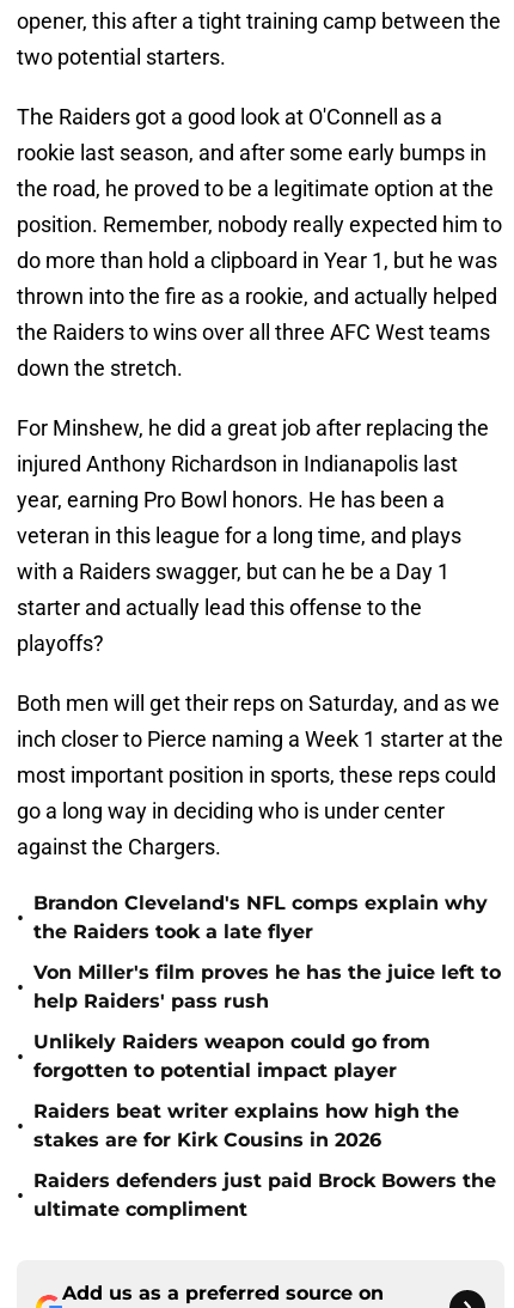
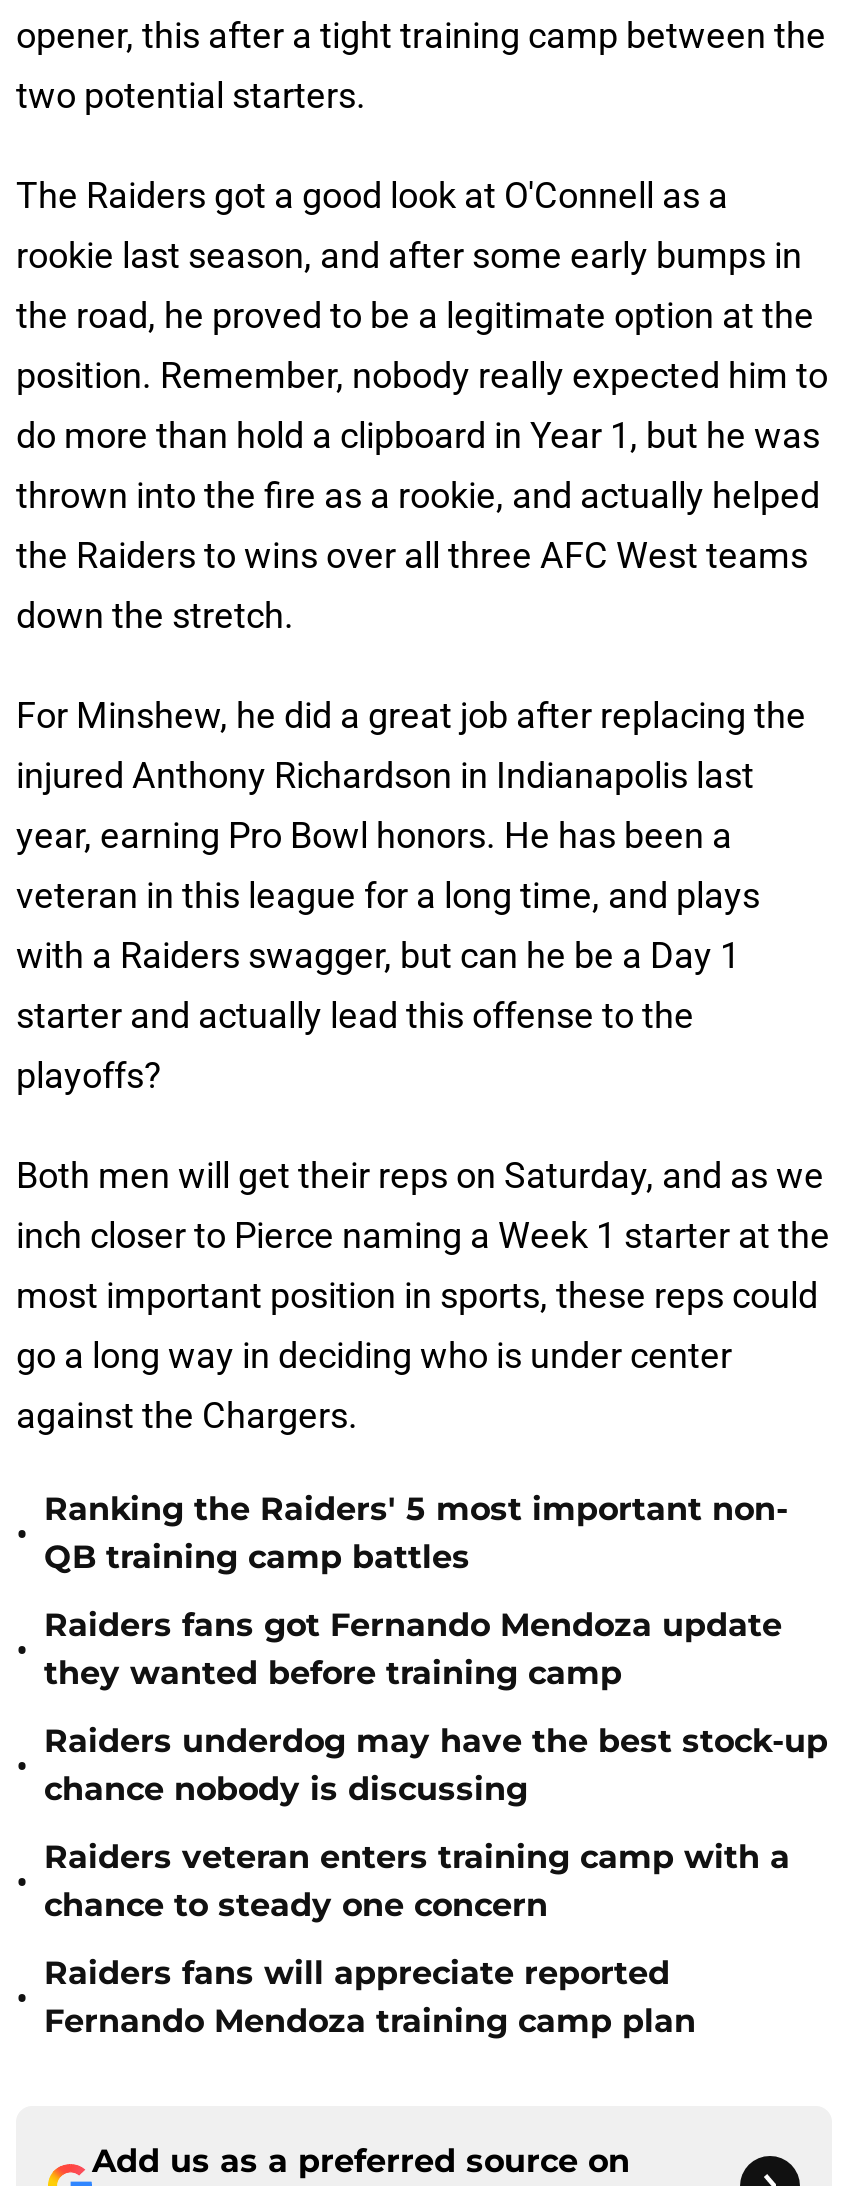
[33,892,488,943] Brandon Cleveland's NFL comps explain why | the Raiders took a late flyer -> [44,1490,788,1576] Ranking the Raiders' 5 most important non- | QB training camp battles
[33,961,501,1012] Von Miller's film proves he has the juice left to | help Raiders' pass rush -> [44,1606,782,1692] Raiders fans got Fernando Mendoza update | they wanted before training camp
[33,1030,430,1082] Unlikely Raiders weapon could go from | forgotten to potential impact player -> [44,1722,828,1808] Raiders underdog may have the best stock-up | chance nobody is discussing
[33,1100,459,1151] Raiders beat writer explains how high the | stakes are for Kirk Cousins in 2026 -> [44,1838,790,1924] Raiders veteran enters training camp with a | chance to steady one concern
[33,1169,496,1221] Raiders defenders just paid Brock Bowers the | ultimate compliment -> [44,1954,696,2040] Raiders fans will appreciate reported | Fernando Mendoza training camp plan

